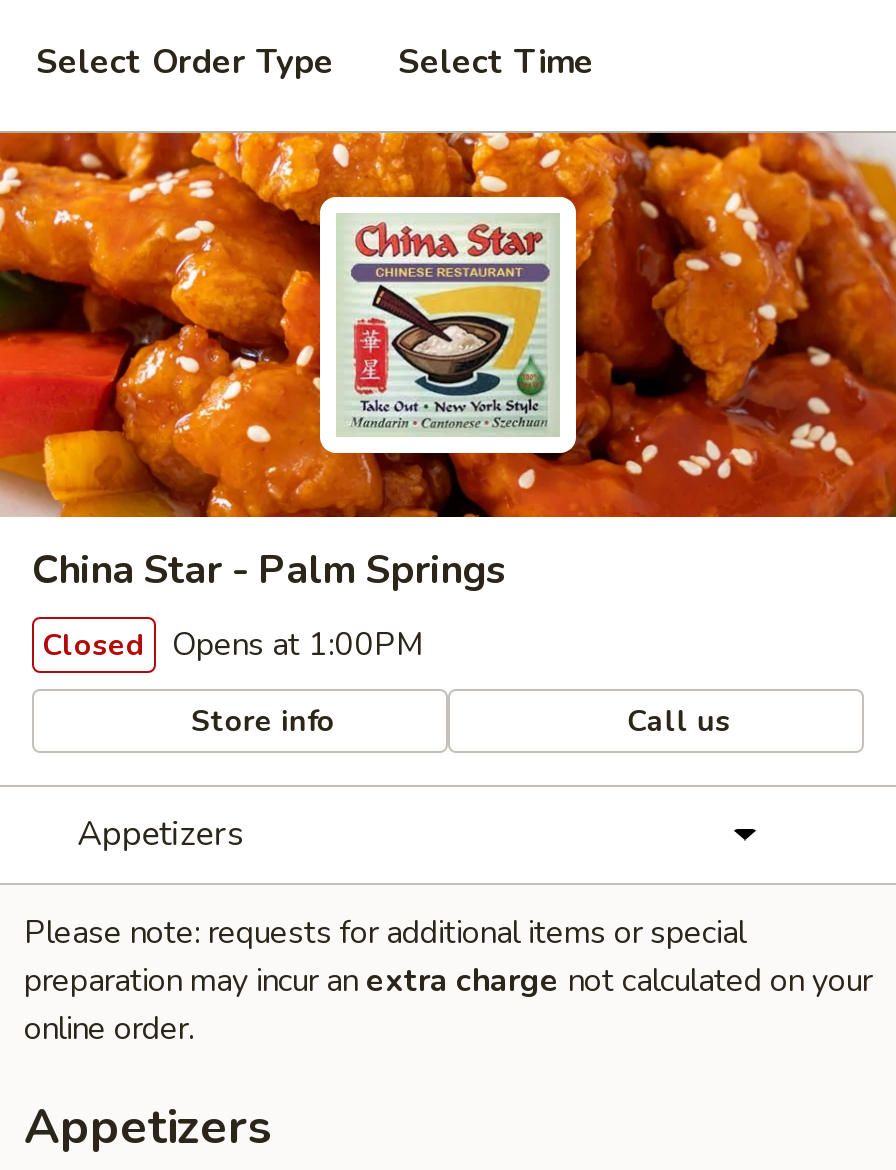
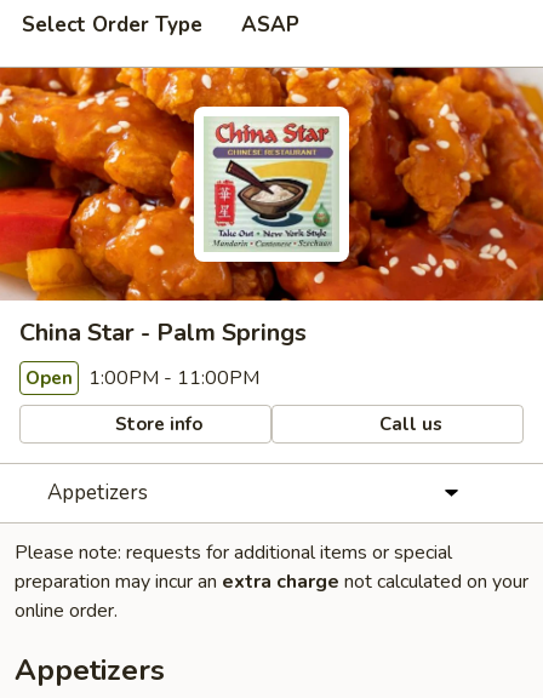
[398,39,594,85] Select Time -> [241,11,299,39] ASAP
[42,623,424,667] Closed Opens at 1:00PM -> [25,365,259,391] Open 1:00PM - 11:00PM

